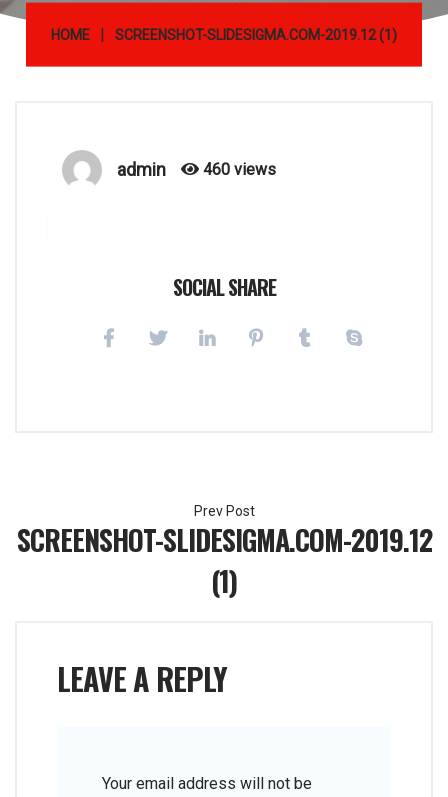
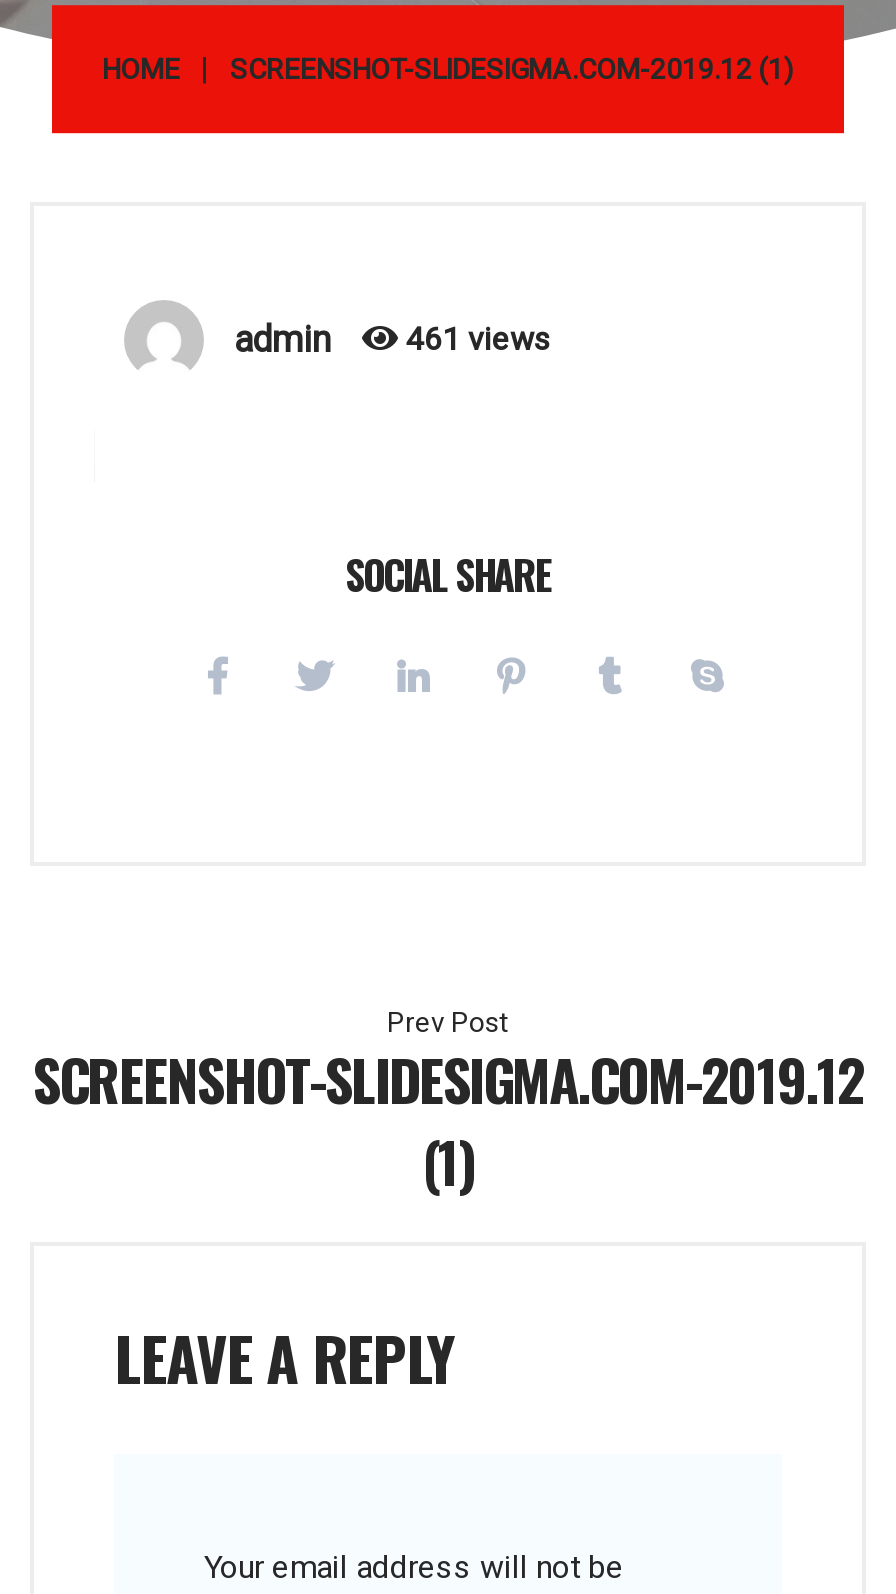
[117,159,276,180] admin 460 views -> [234,318,552,360] admin 461 views

